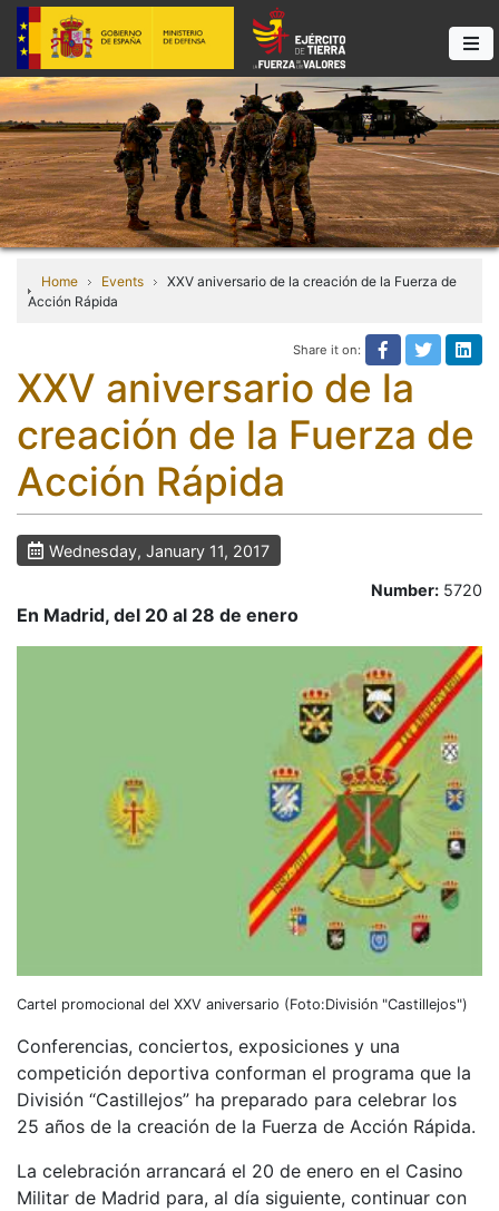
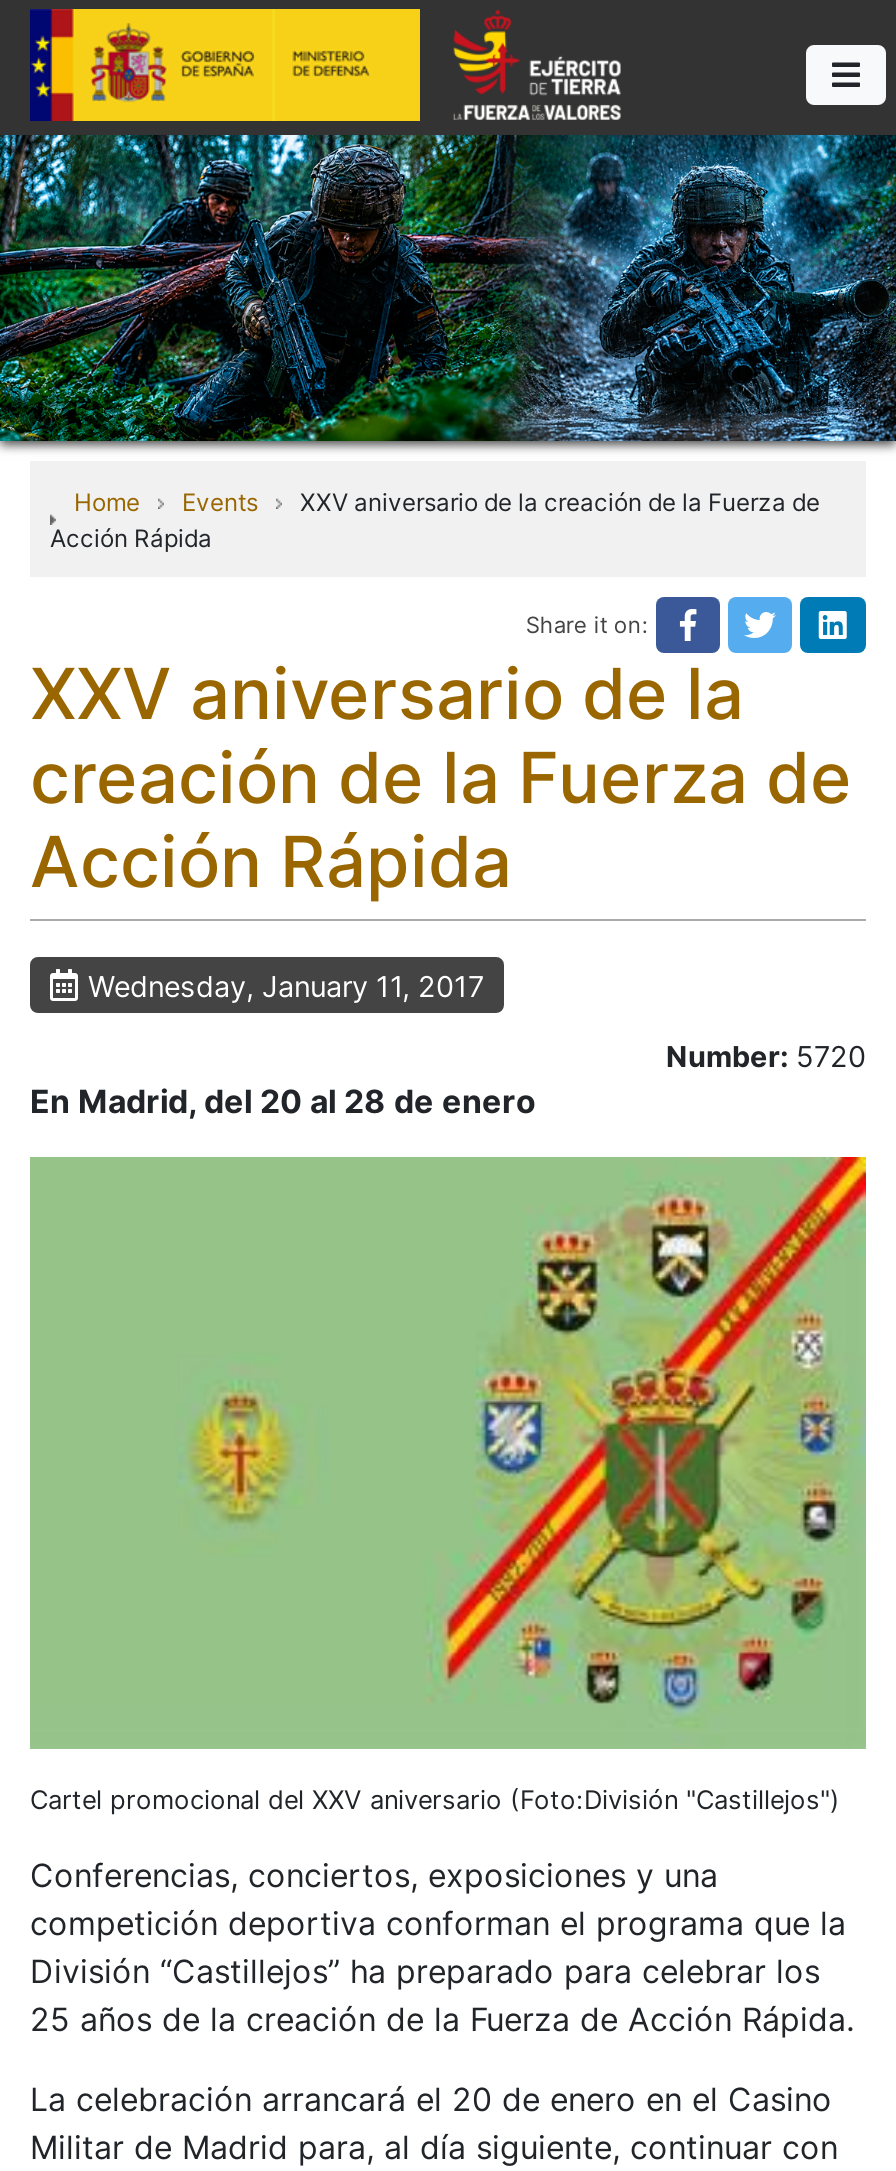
[3,76,496,248] [image] -> [6,133,890,443] [image]

